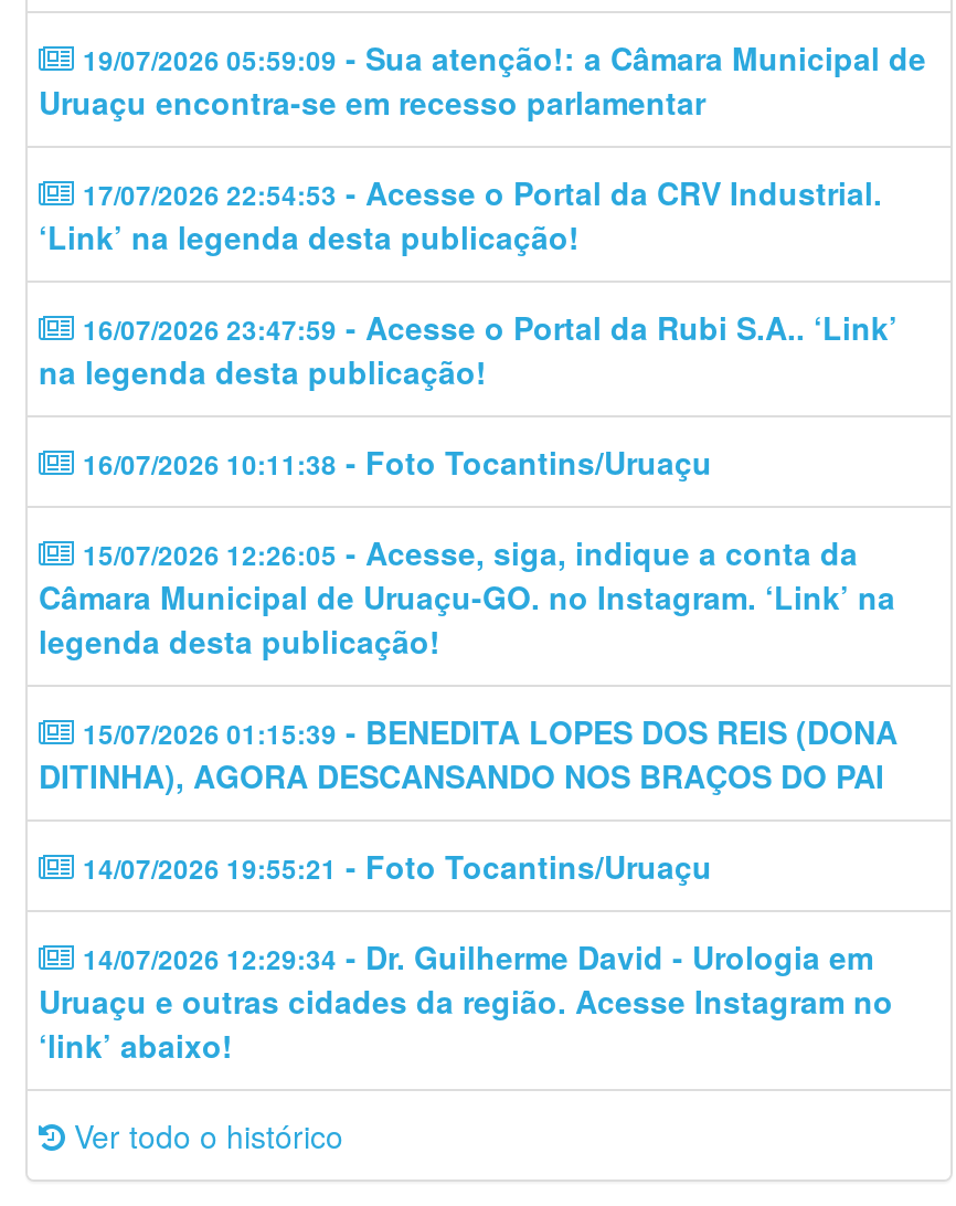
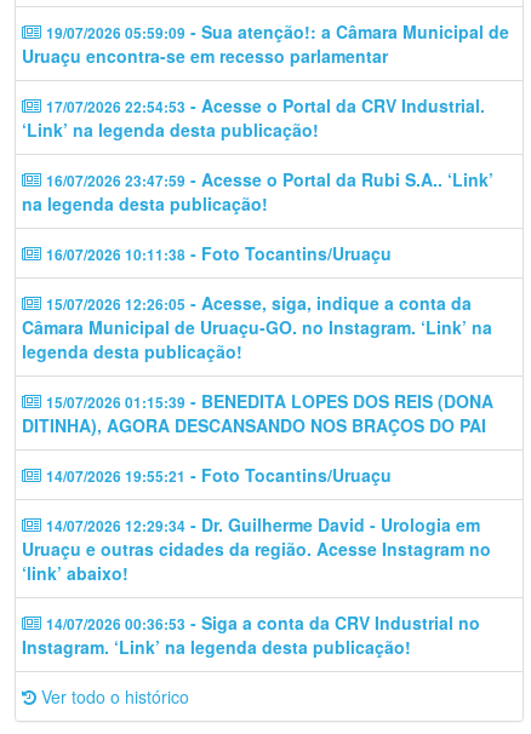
none -> [22,610,480,659] 14/07/2026 00:36:53 - Siga a conta da CRV Industrial no | Instagram. ‘Link’ na legenda desta publicação!

